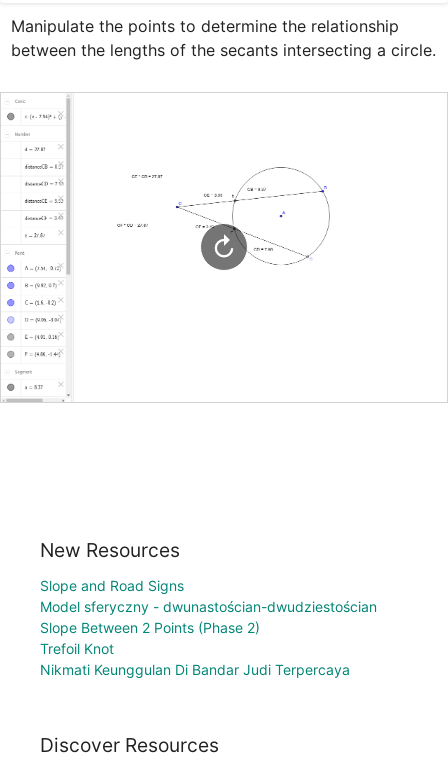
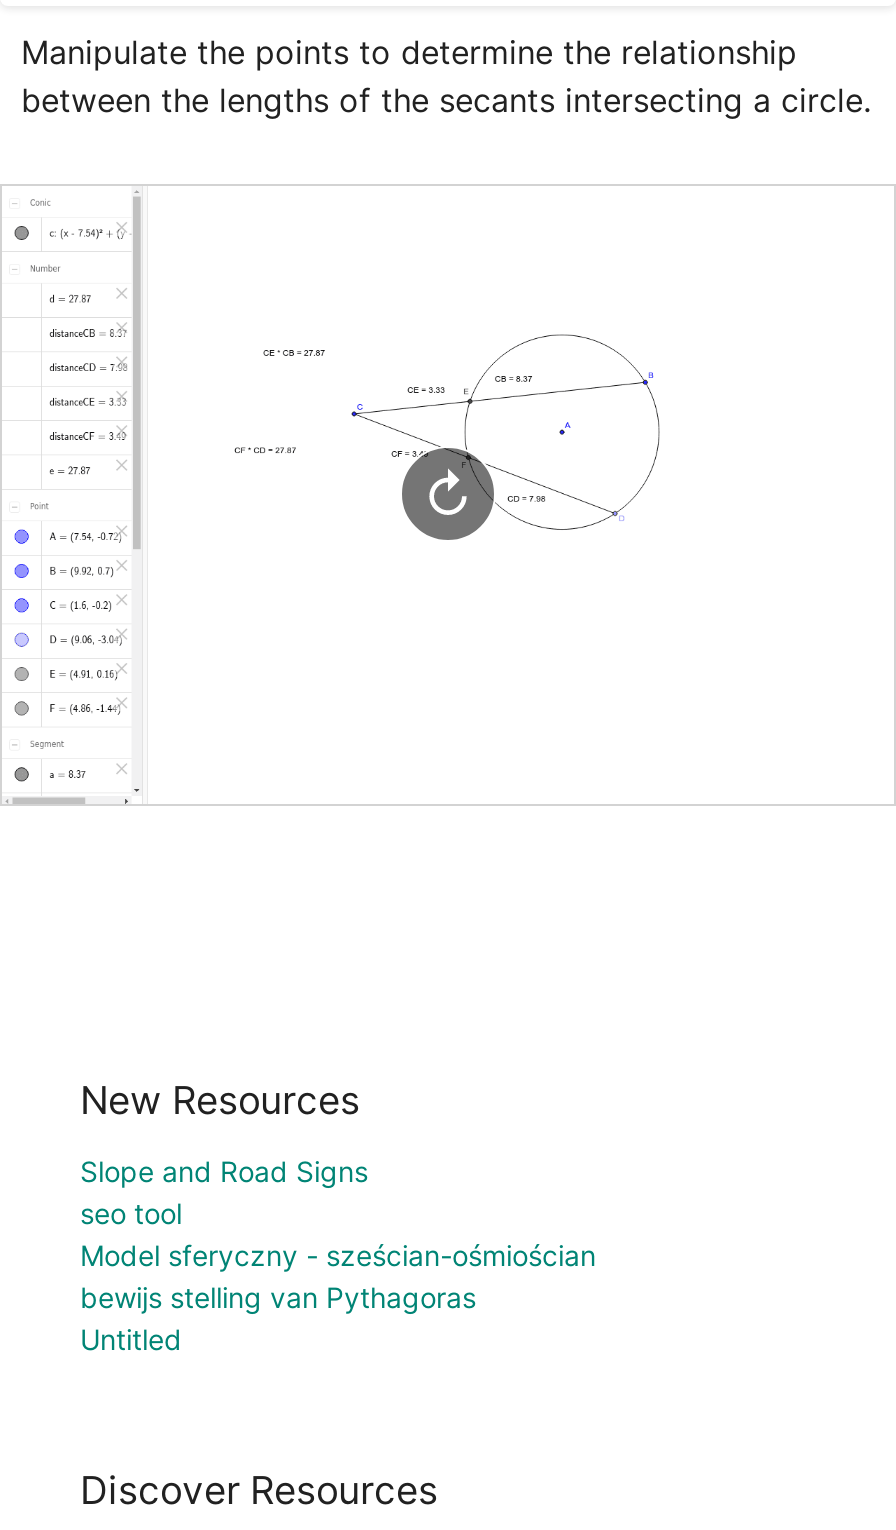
[40,598,377,678] Model sferyczny - dwunastościan-dwudziestościan | Slope Between 2 Points (Phase 2) | Trefoil Knot | Nikmati Keunggulan Di Bandar Judi Terpercaya -> [80,1196,596,1356] seo tool | Model sferyczny - sześcian-ośmiościan | bewijs stelling van Pythagoras | Untitled

